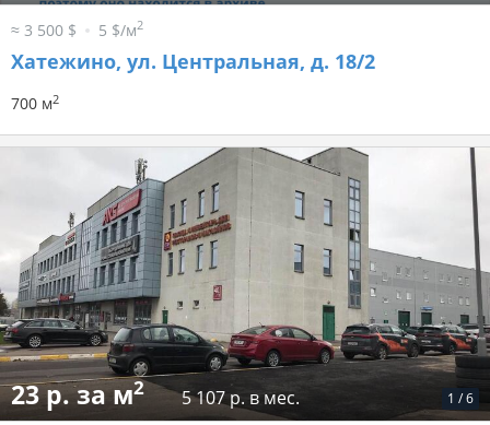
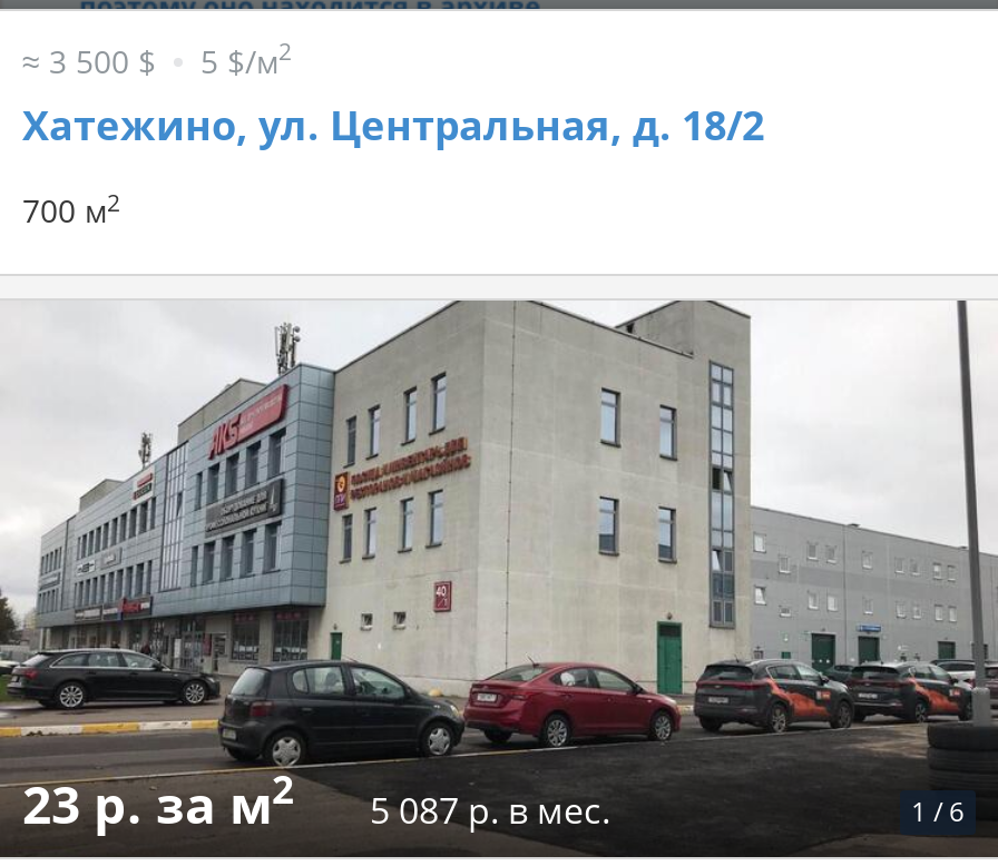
[11,375,300,412] 23 р. за м2 5 107 р. в мес. -> [22,764,610,839] 23 р. за м2 5 087 р. в мес.

